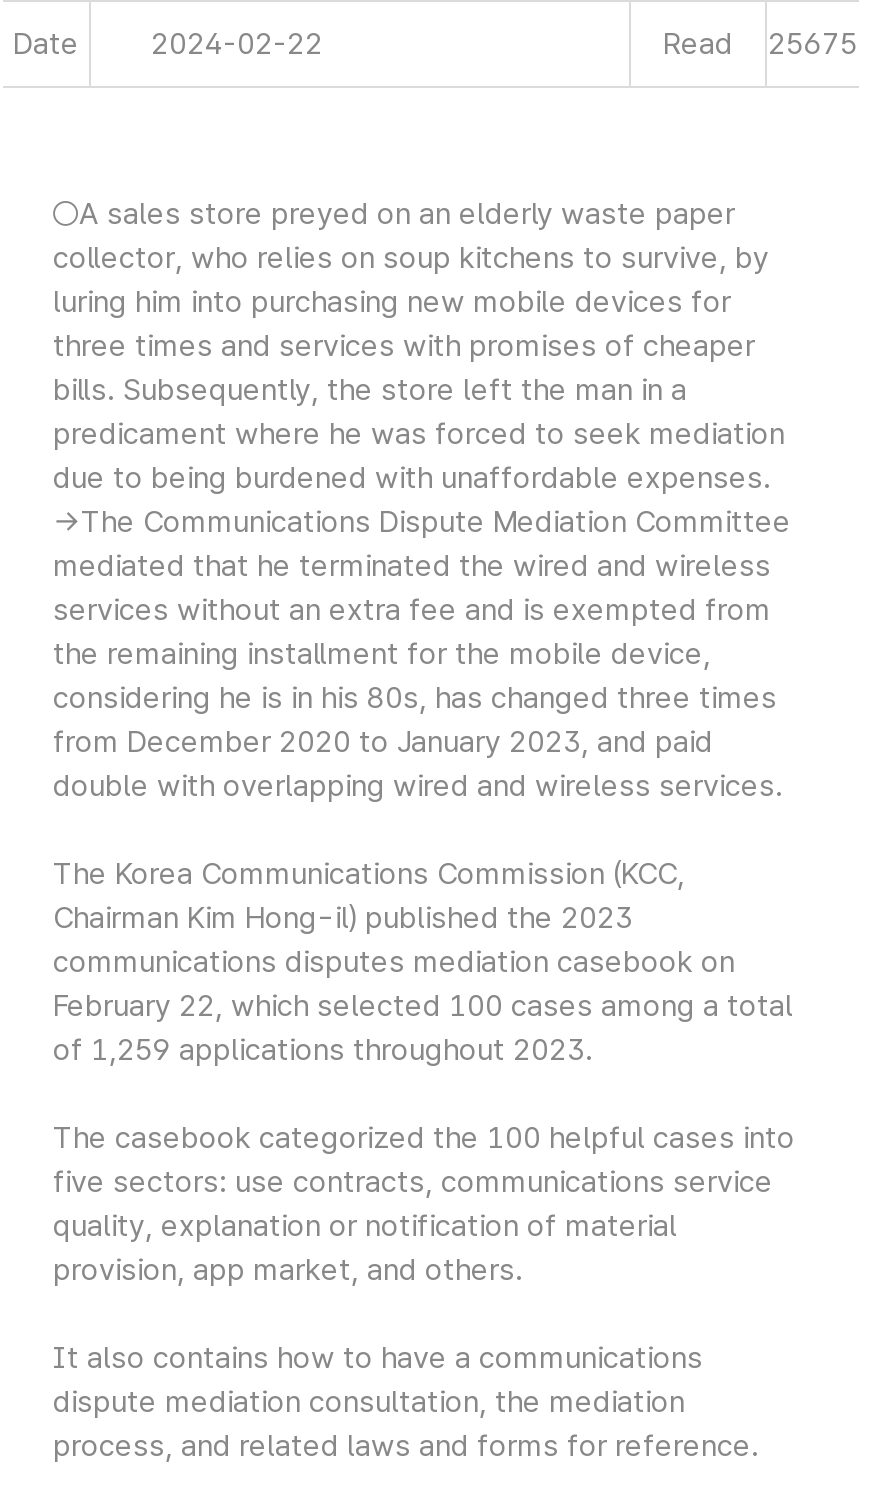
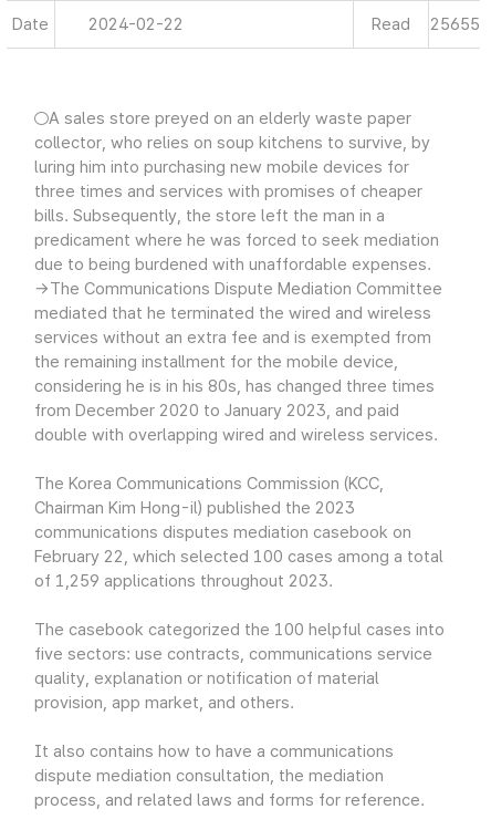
[663,26,858,62] Read 25675 -> [372,14,479,34] Read 25655

